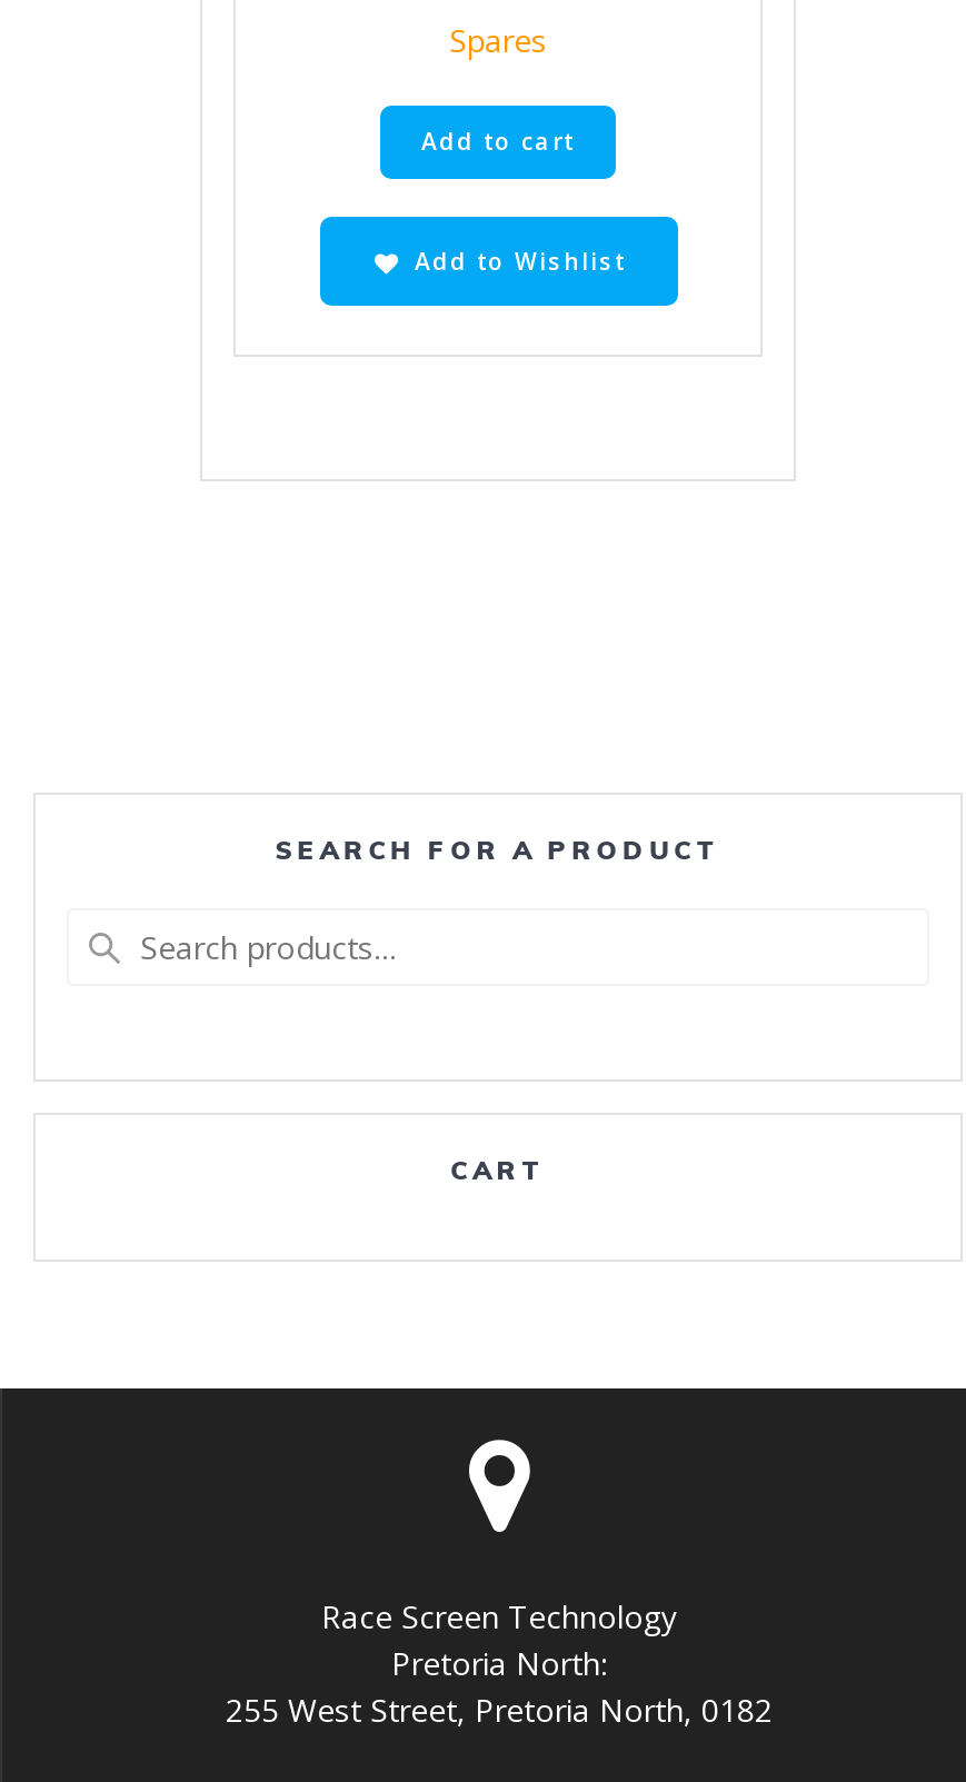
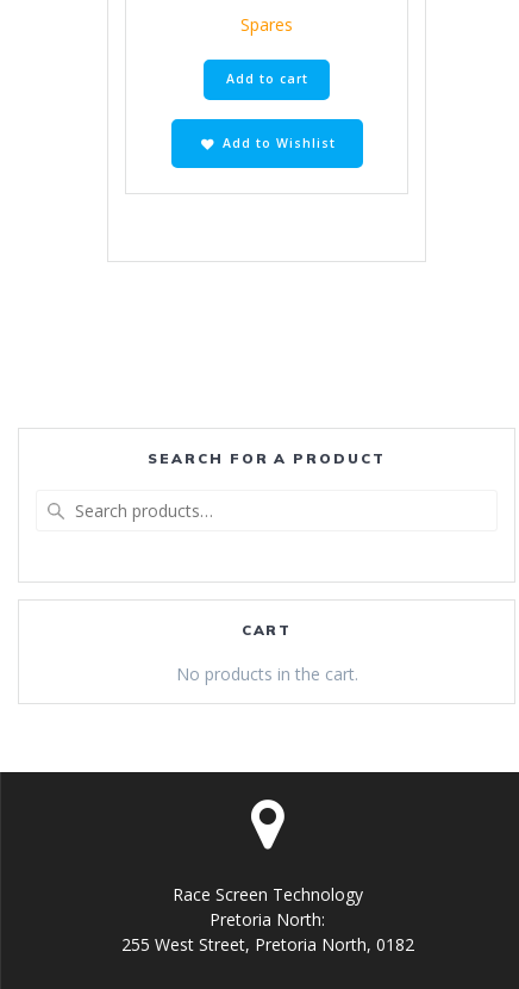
none -> [176,663,358,686] No products in the cart.

